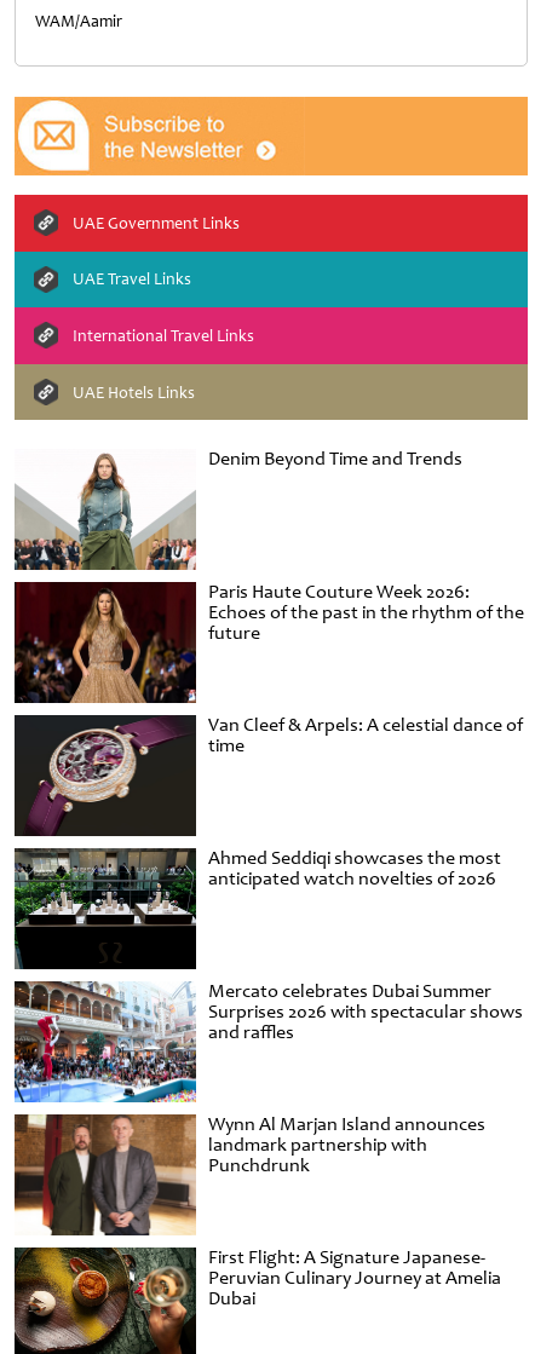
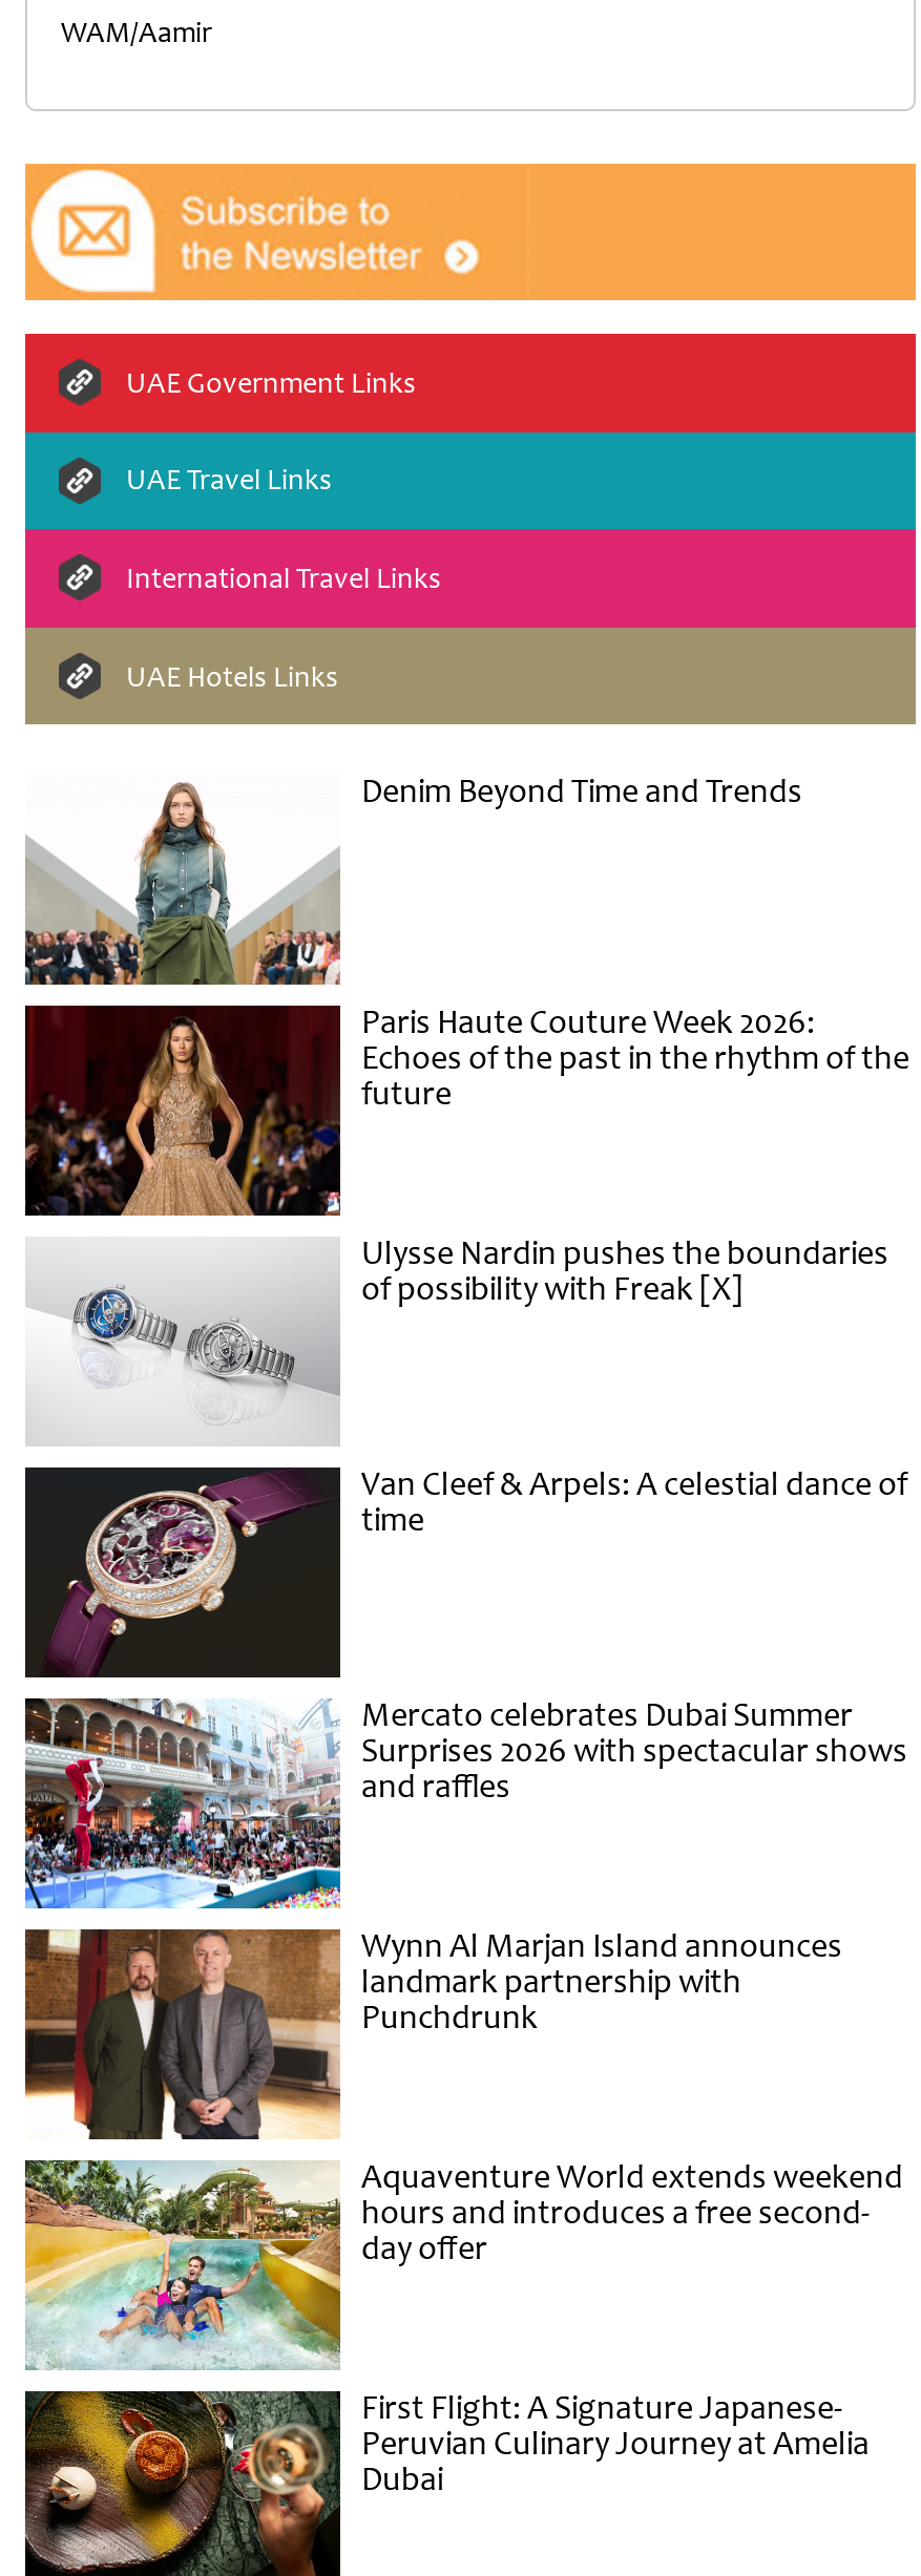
none -> [25,1233,888,1447] [image] | Ulysse Nardin pushes the boundaries | of possibility with Freak [X]
[15,846,501,969] [image] | Ahmed Seddiqi showcases the most | anticipated watch novelties of 2026 -> none
none -> [23,2157,903,2372] [image] | Aquaventure World extends weekend | hours and introduces a free second- | day offer

